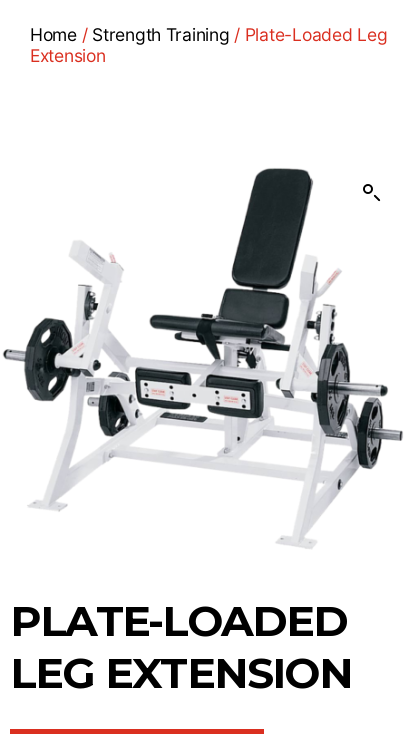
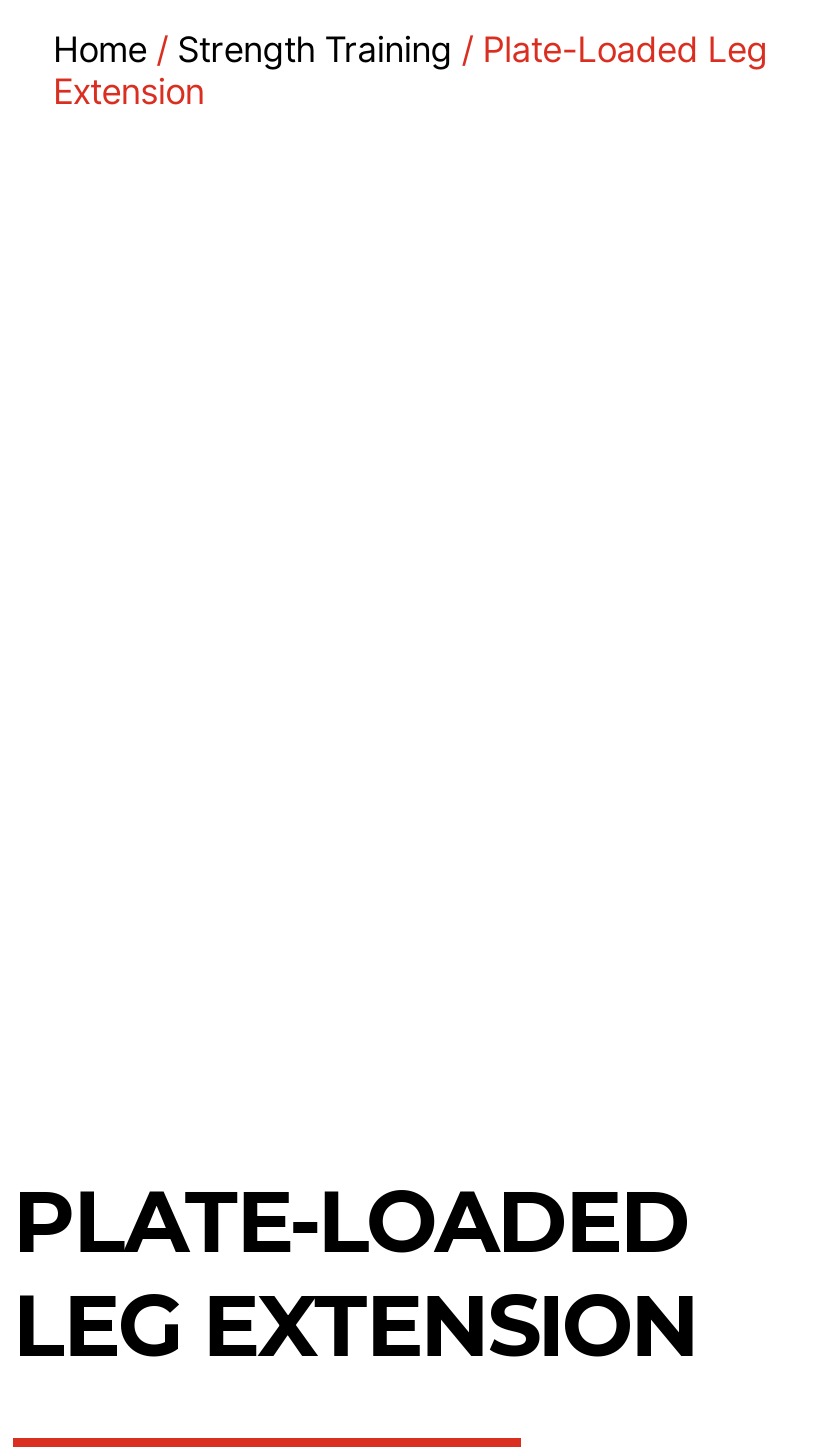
[3,167,403,545] [image] -> none

